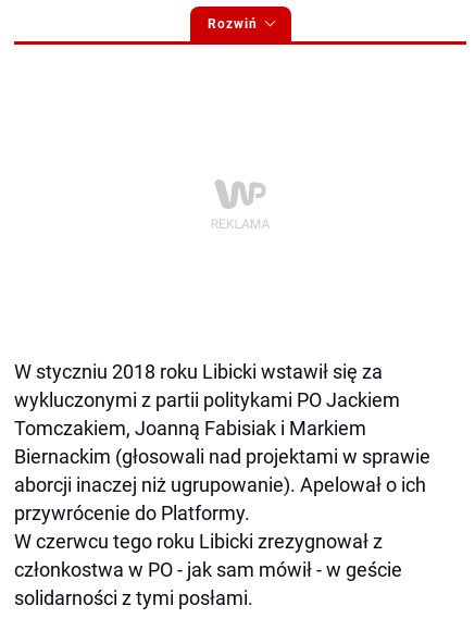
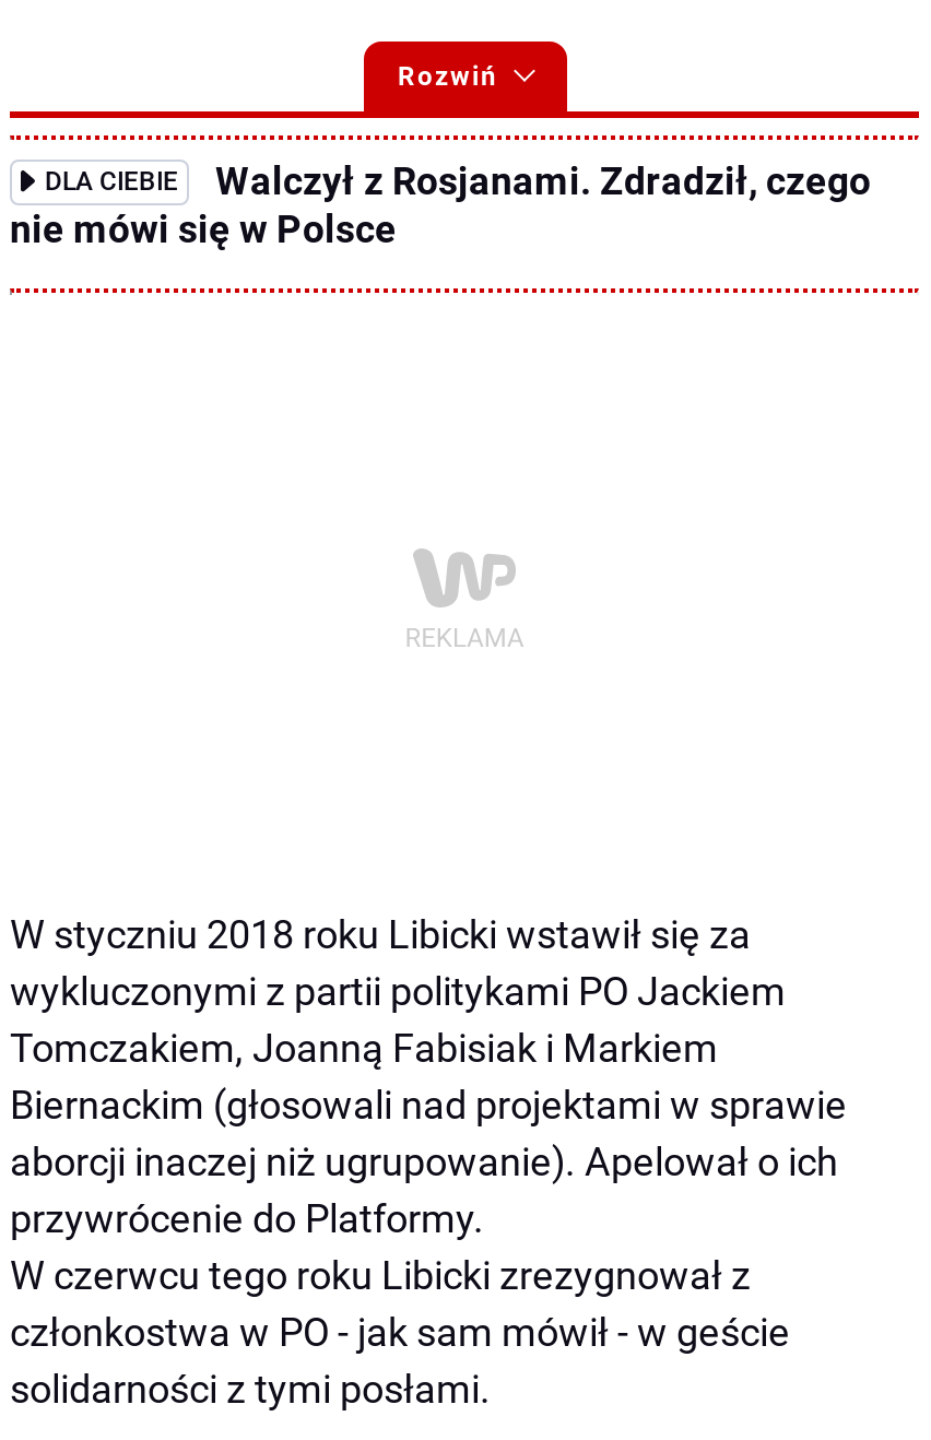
none -> [10,160,871,252] DLA CIEBIE | Walczył z Rosjanami. Zdradził, czego | nie mówi się w Polsce

